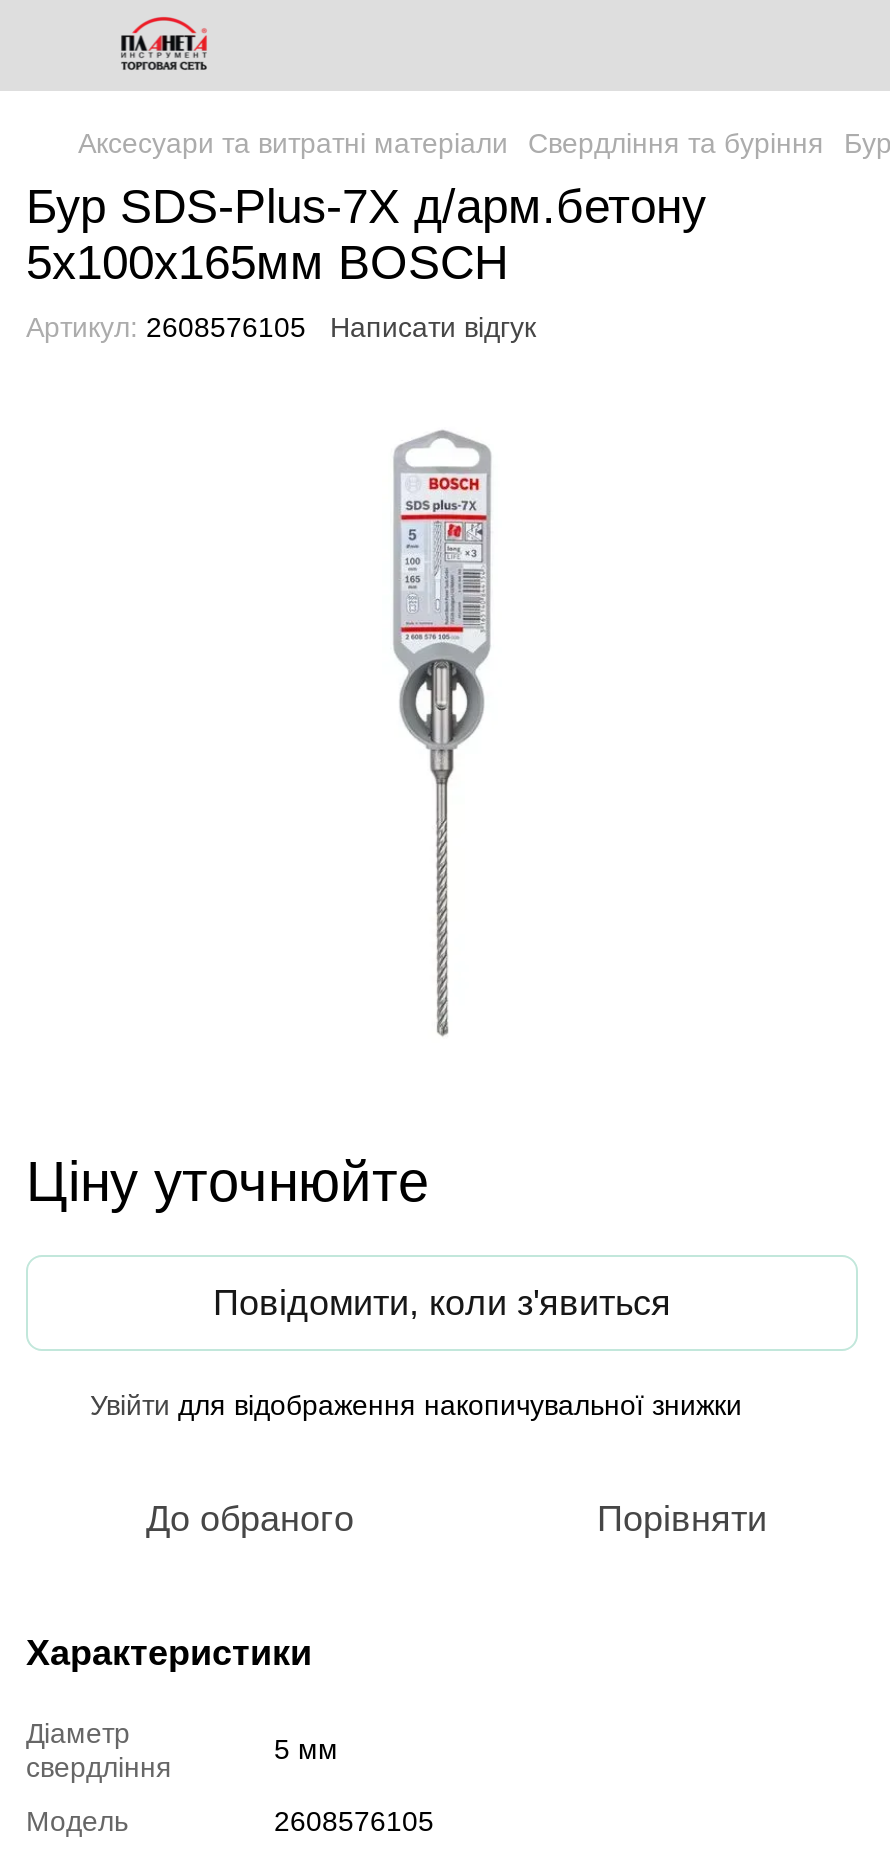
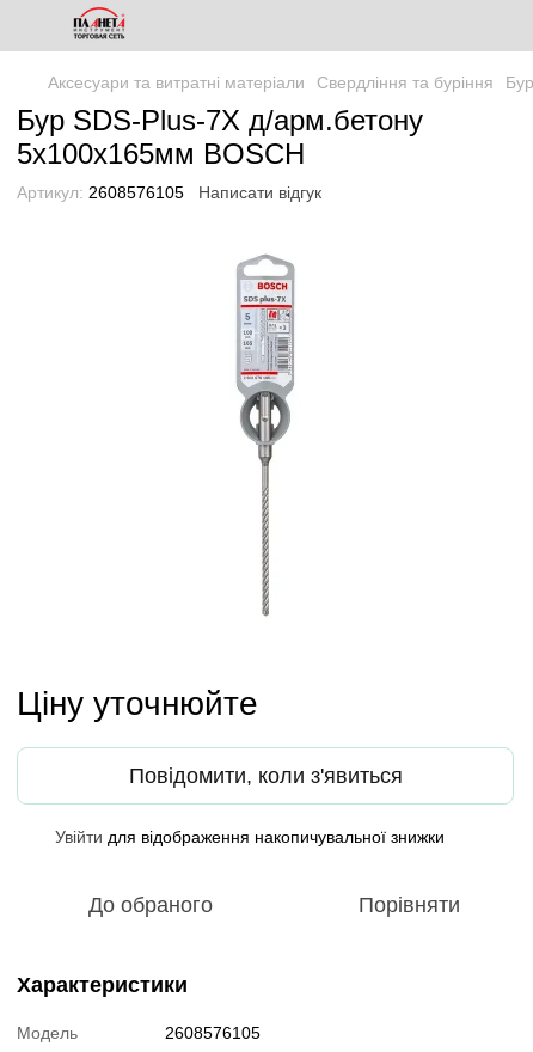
[26,1716,172,1782] Діаметр | свердління -> none
[274,1732,338,1764] 5 мм -> none

